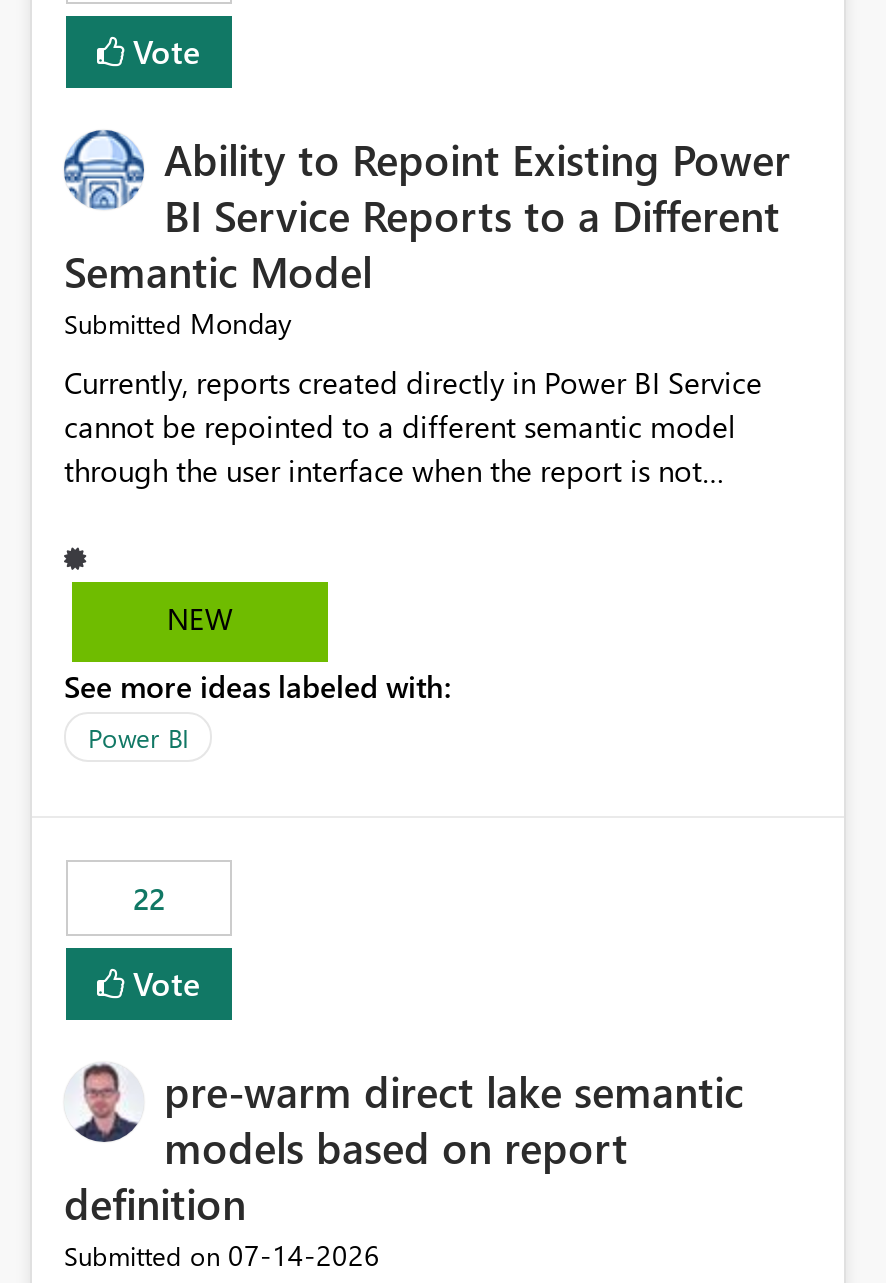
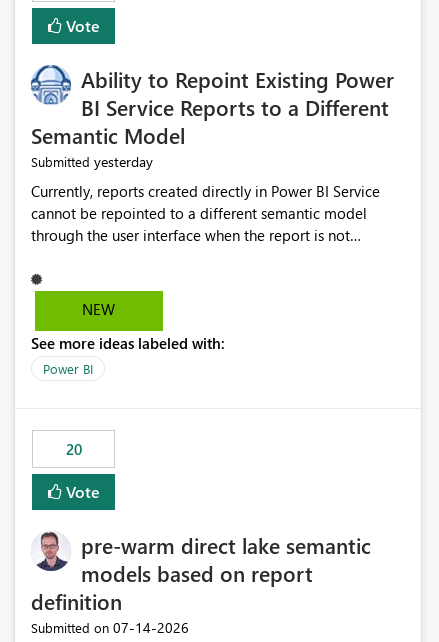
[64,305,292,343] Submitted Monday -> [31,152,153,171] Submitted yesterday
[133,879,165,919] 22 -> [65,439,81,459] 20

